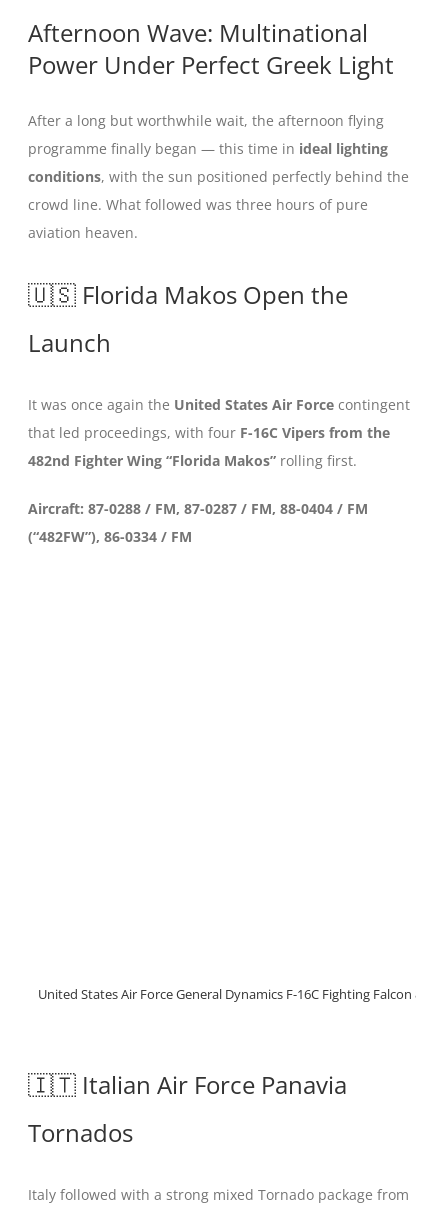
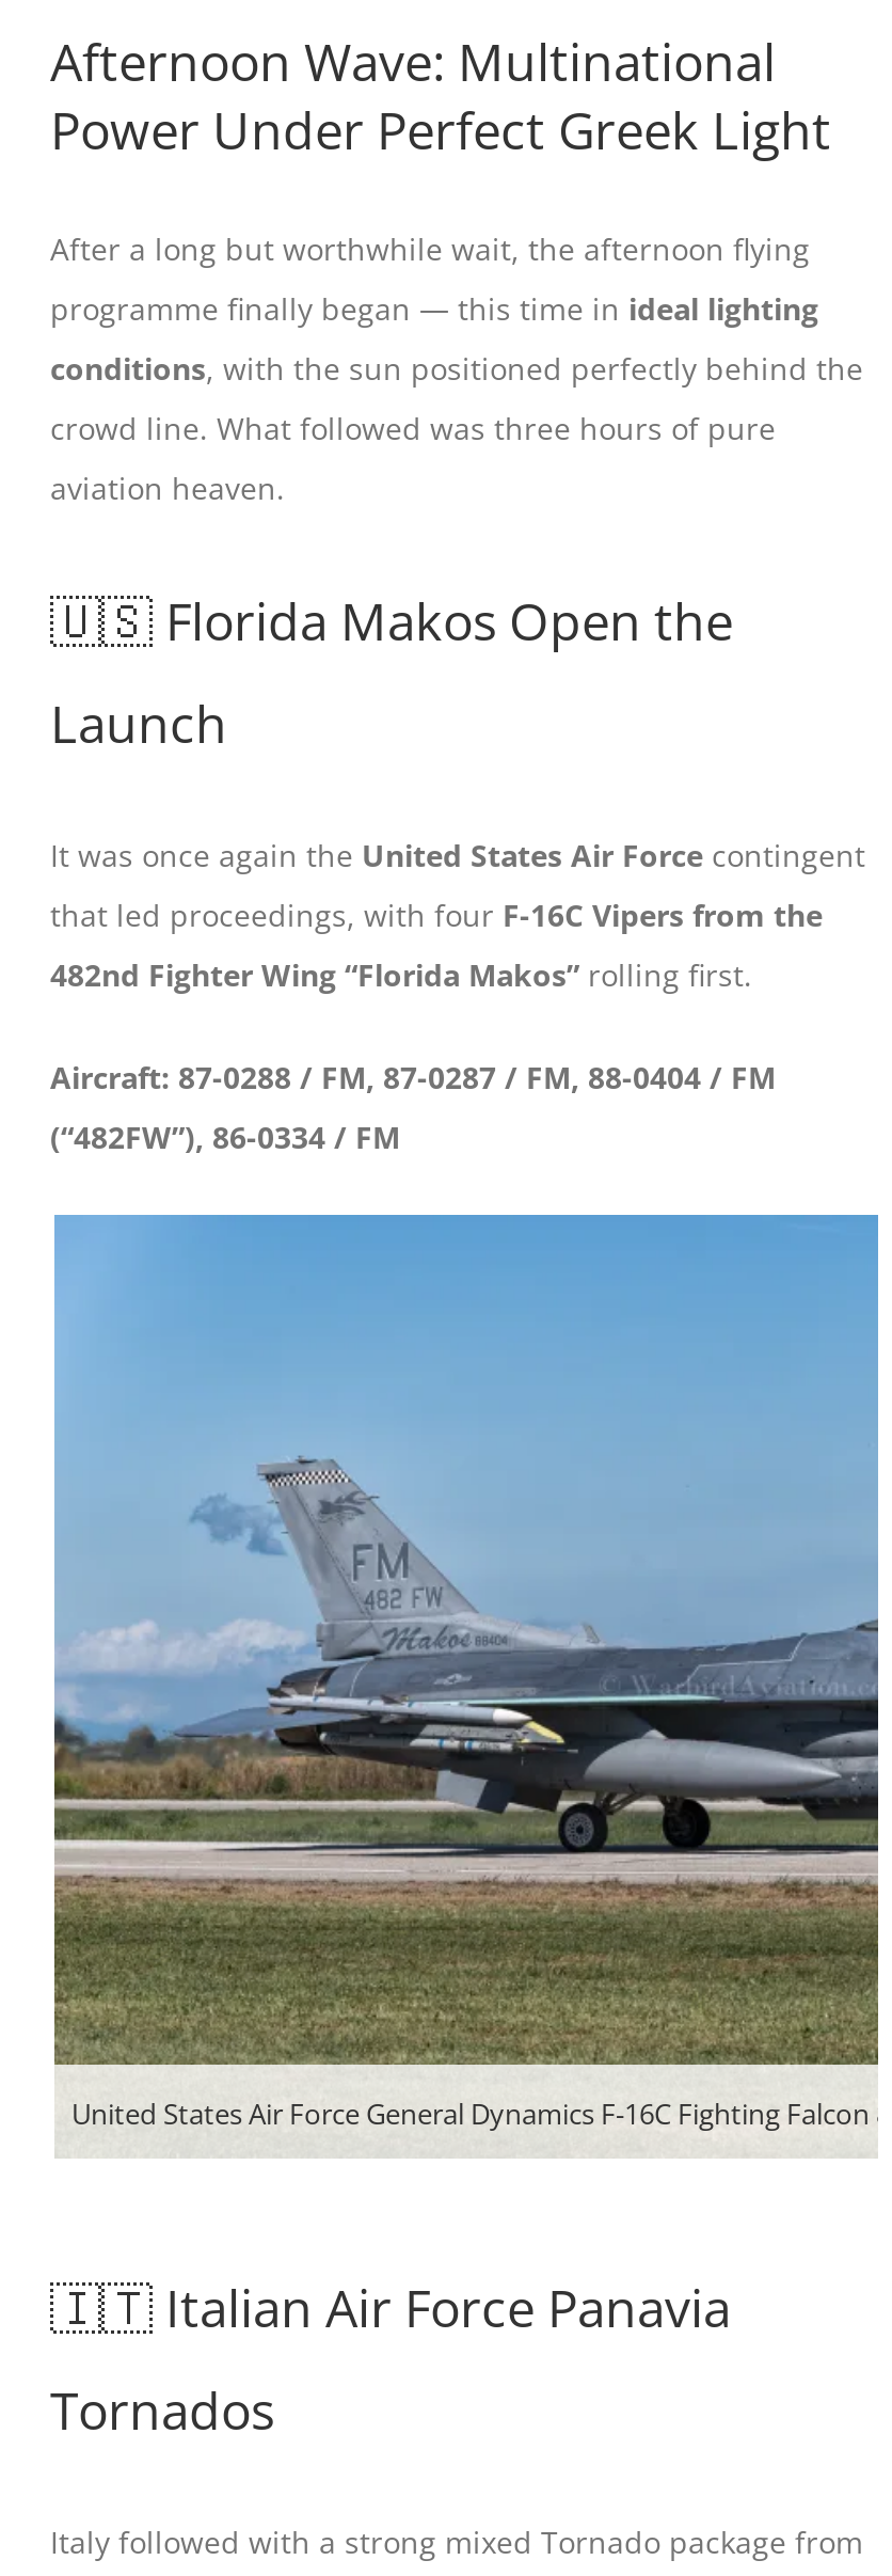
none -> [52,1213,880,2159] [image]

